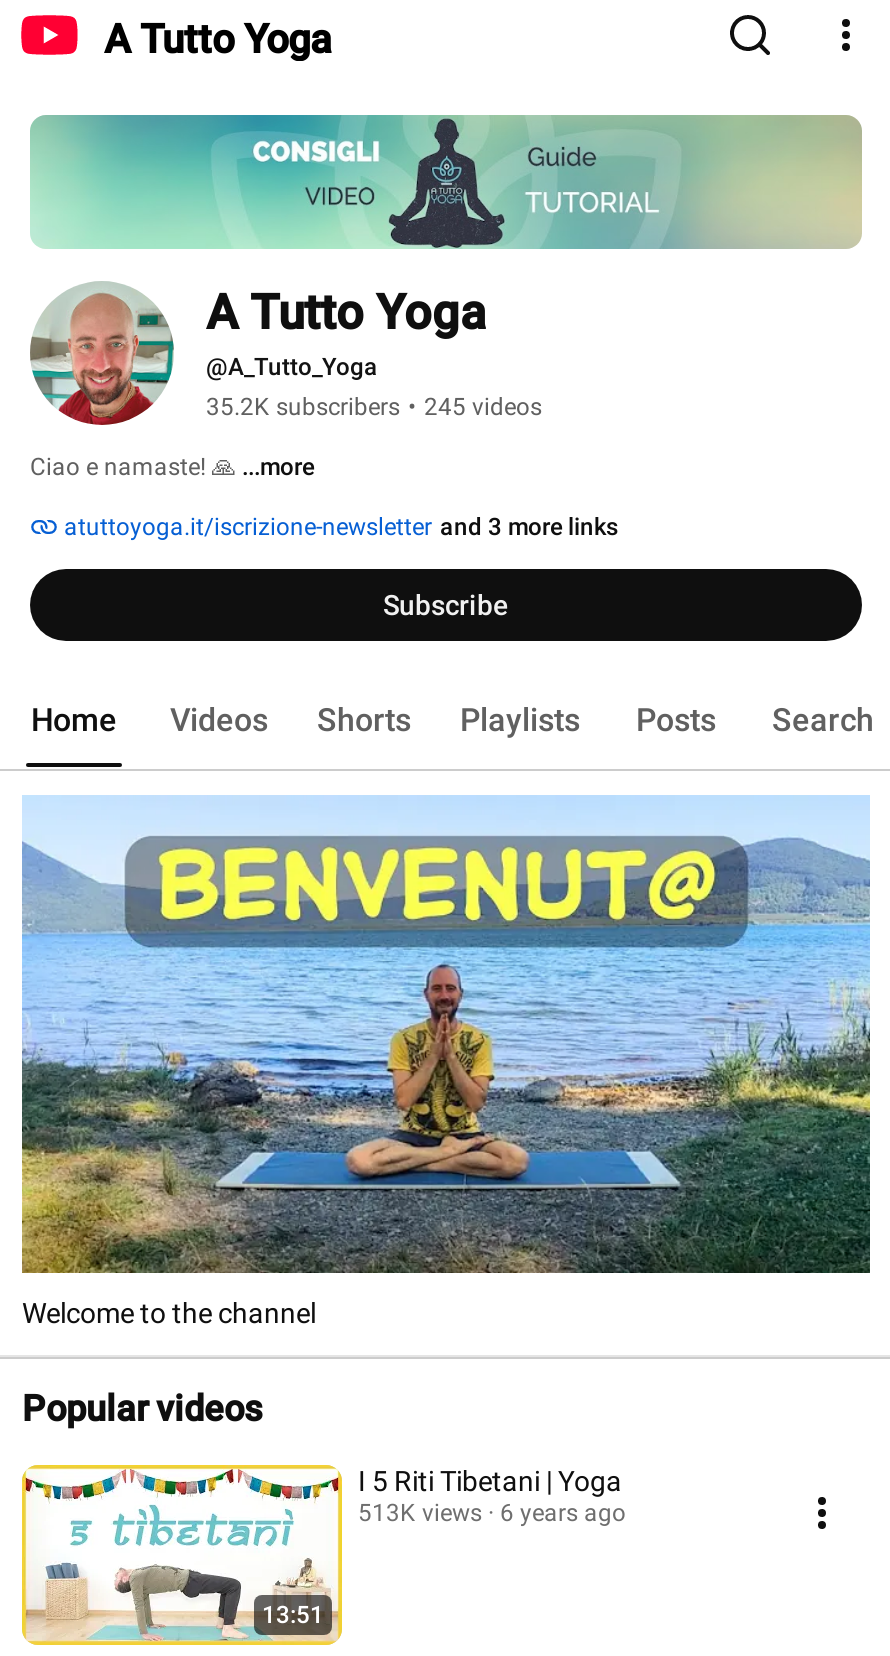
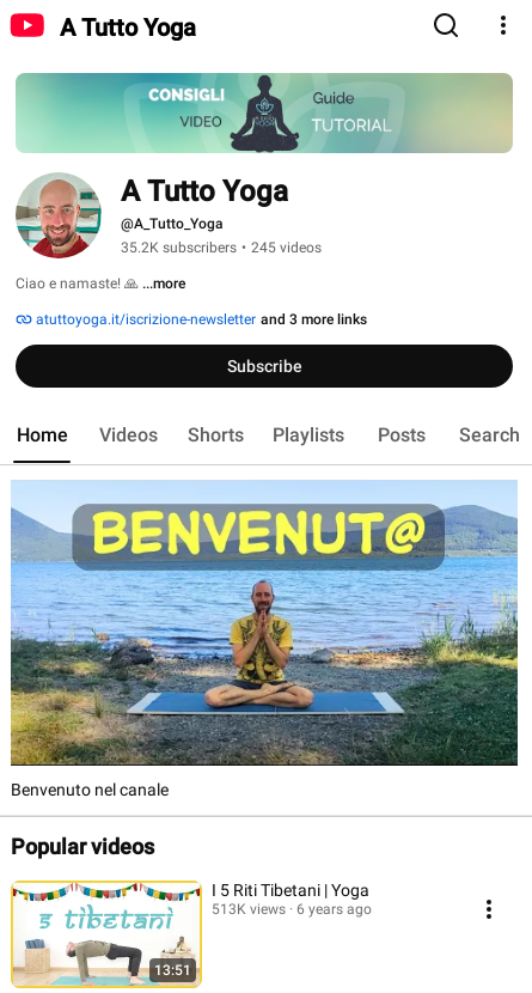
[22,1296,316,1328] Welcome to the channel -> [11,779,169,799] Benvenuto nel canale

